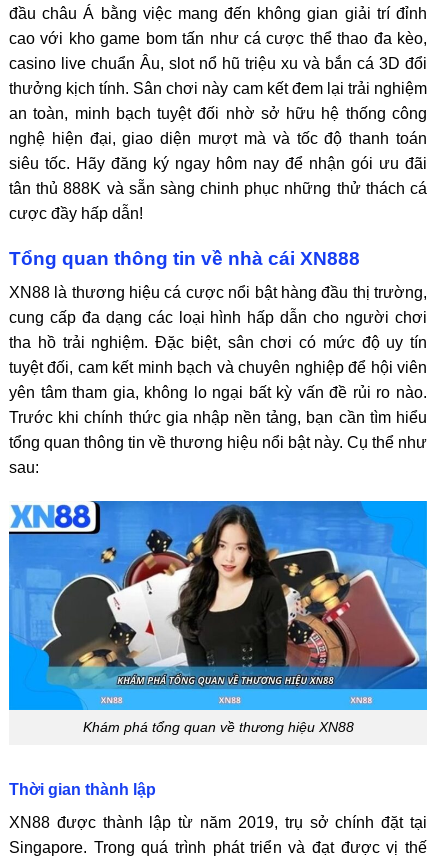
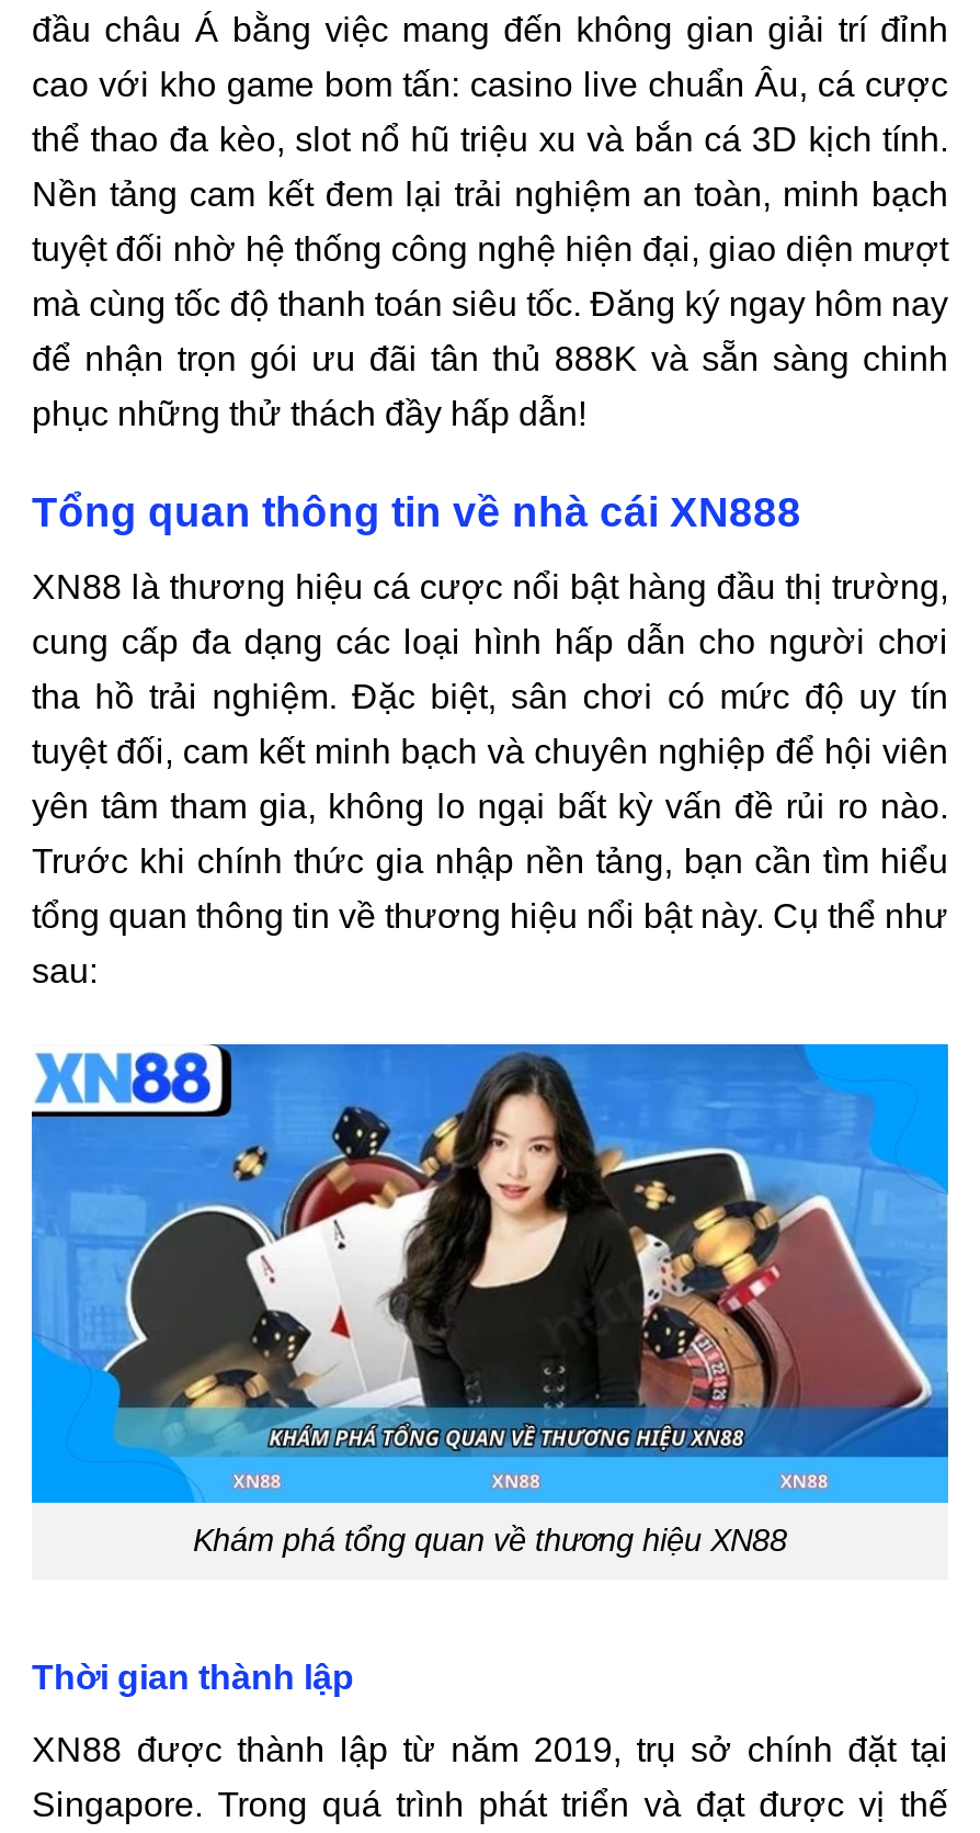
[9,30,427,222] cao với kho game bom tấn như cá cược thể thao đa kèo, | casino live chuẩn Âu, slot nổ hũ triệu xu và bắn cá 3D đổi | thưởng kịch tính. Sân chơi này cam kết đem lại trải nghiệm | an toàn, minh bạch tuyệt đối nhờ sở hữu hệ thống công | nghệ hiện đại, giao diện mượt mà và tốc độ thanh toán | siêu tốc. Hãy đăng ký ngay hôm nay để nhận gói ưu đãi | tân thủ 888K và sẵn sàng chinh phục những thử thách cá | cược đầy hấp dẫn! -> [32,66,948,432] cao với kho game bom tấn: casino live chuẩn Âu, cá cược | thể thao đa kèo, slot nổ hũ triệu xu và bắn cá 3D kịch tính. | Nền tảng cam kết đem lại trải nghiệm an toàn, minh bạch | tuyệt đối nhờ hệ thống công nghệ hiện đại, giao diện mượt | mà cùng tốc độ thanh toán siêu tốc. Đăng ký ngay hôm nay | để nhận trọn gói ưu đãi tân thủ 888K và sẵn sàng chinh | phục những thử thách đầy hấp dẫn!

